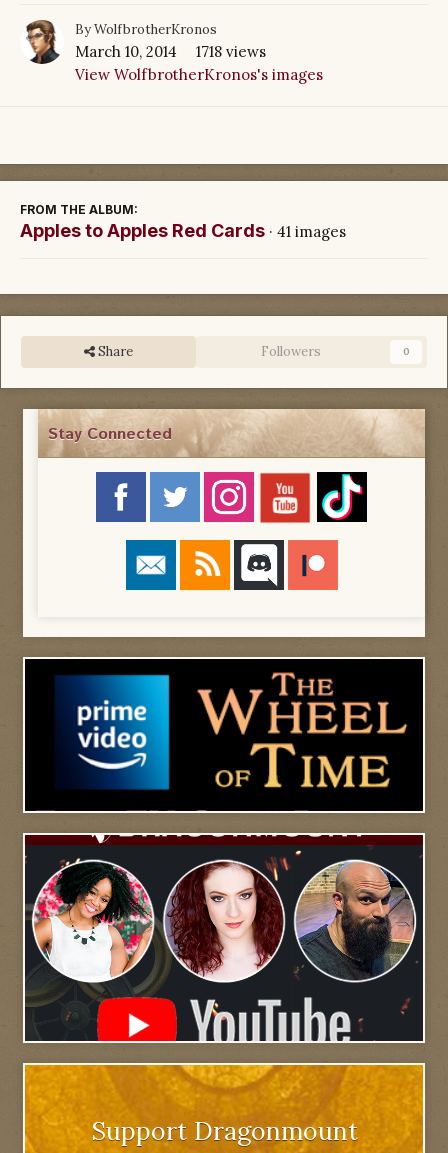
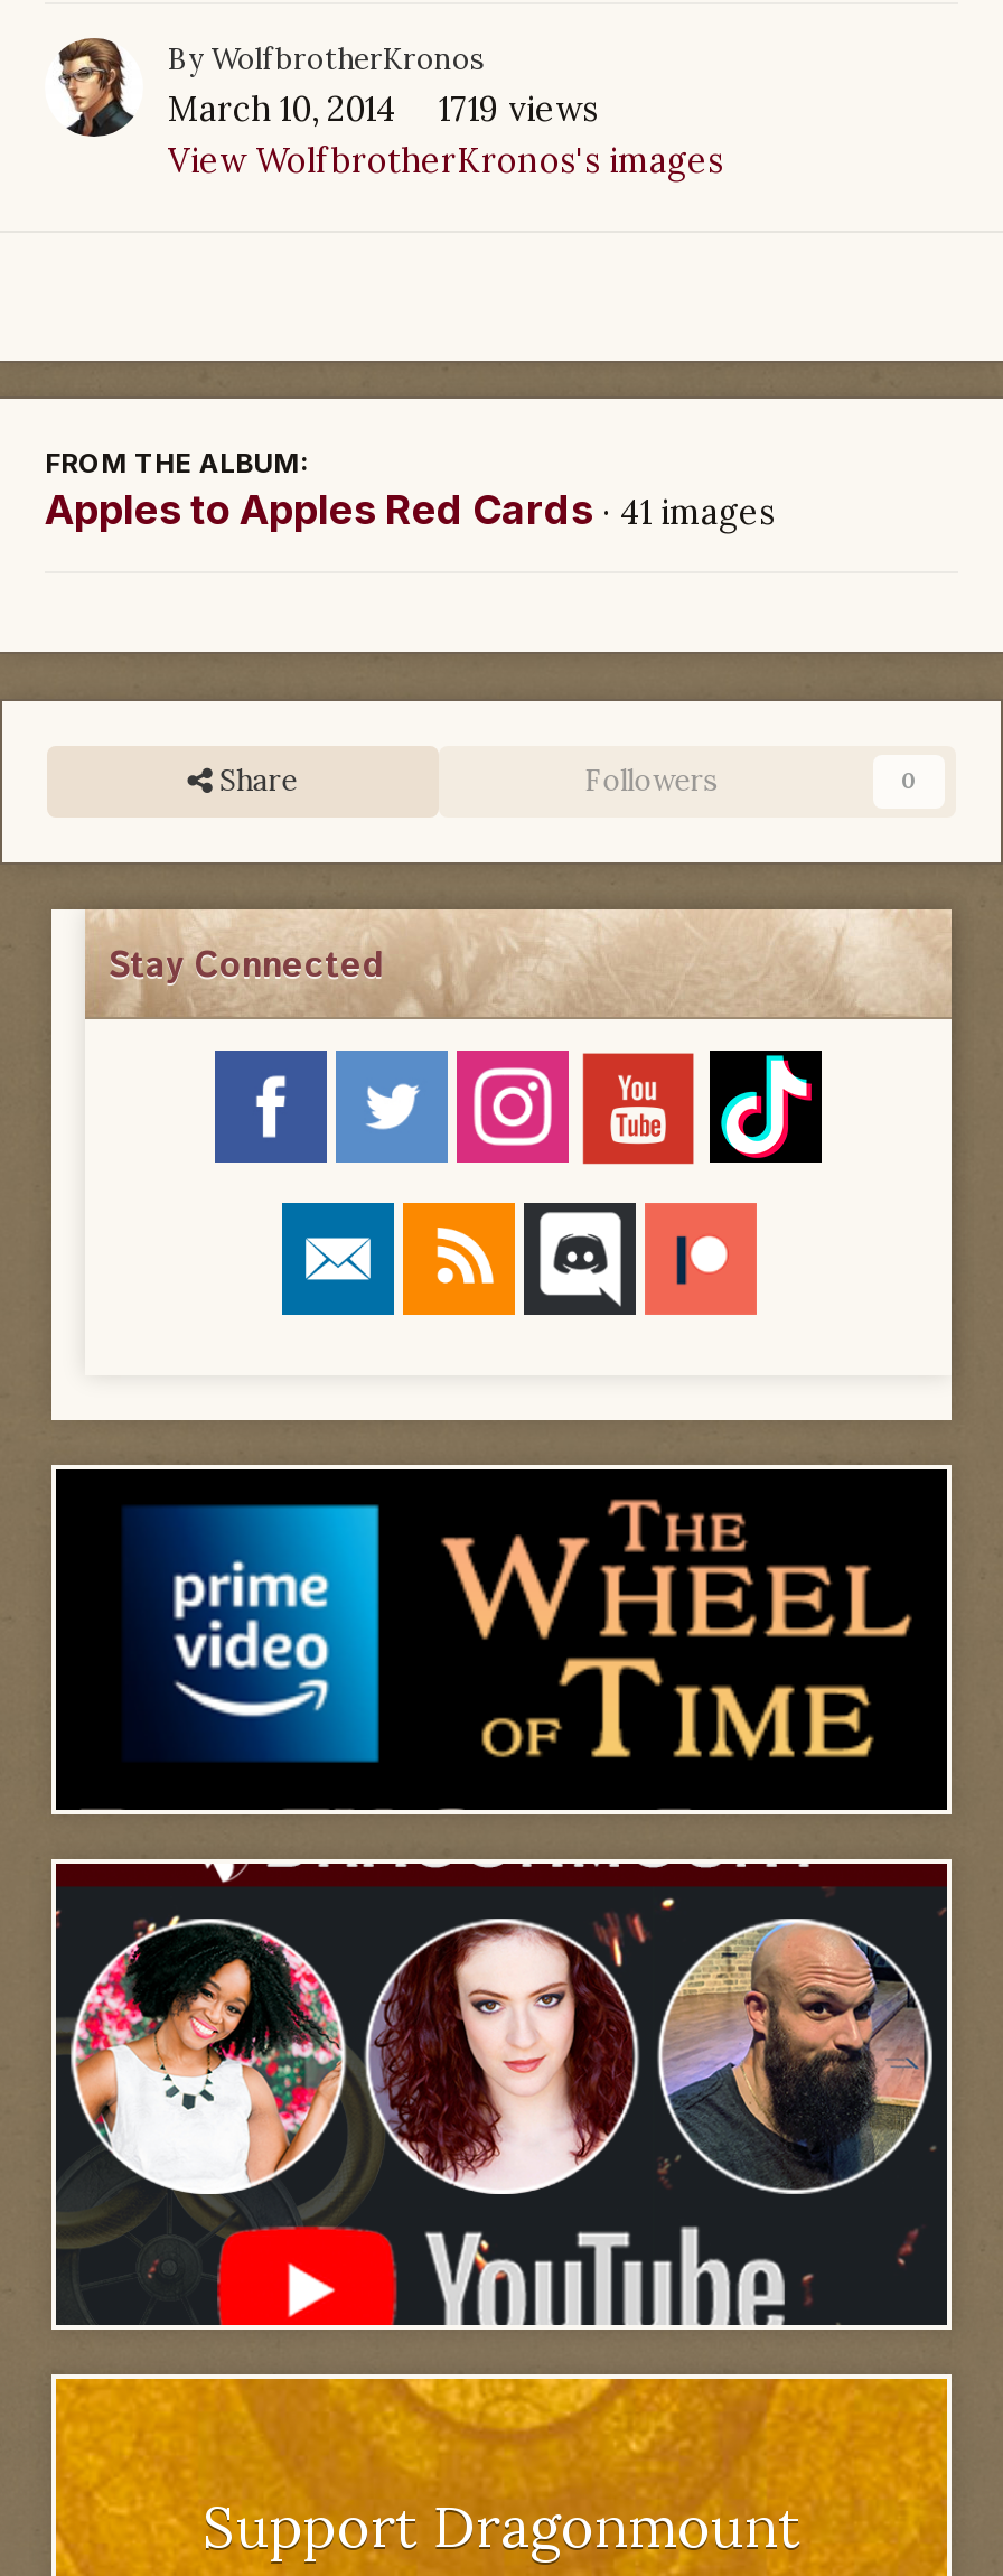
[75,41,266,60] March 10, 2014 1718 views -> [168,86,598,129] March 10, 2014 1719 views

